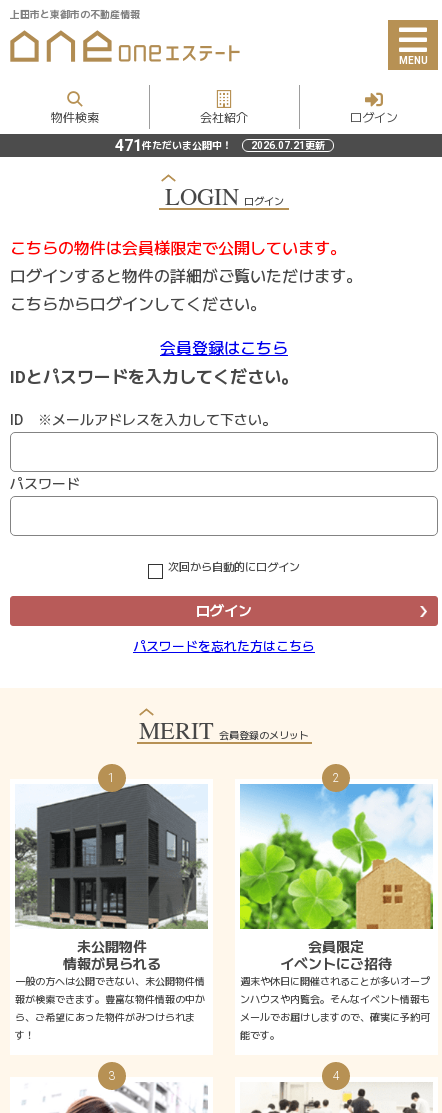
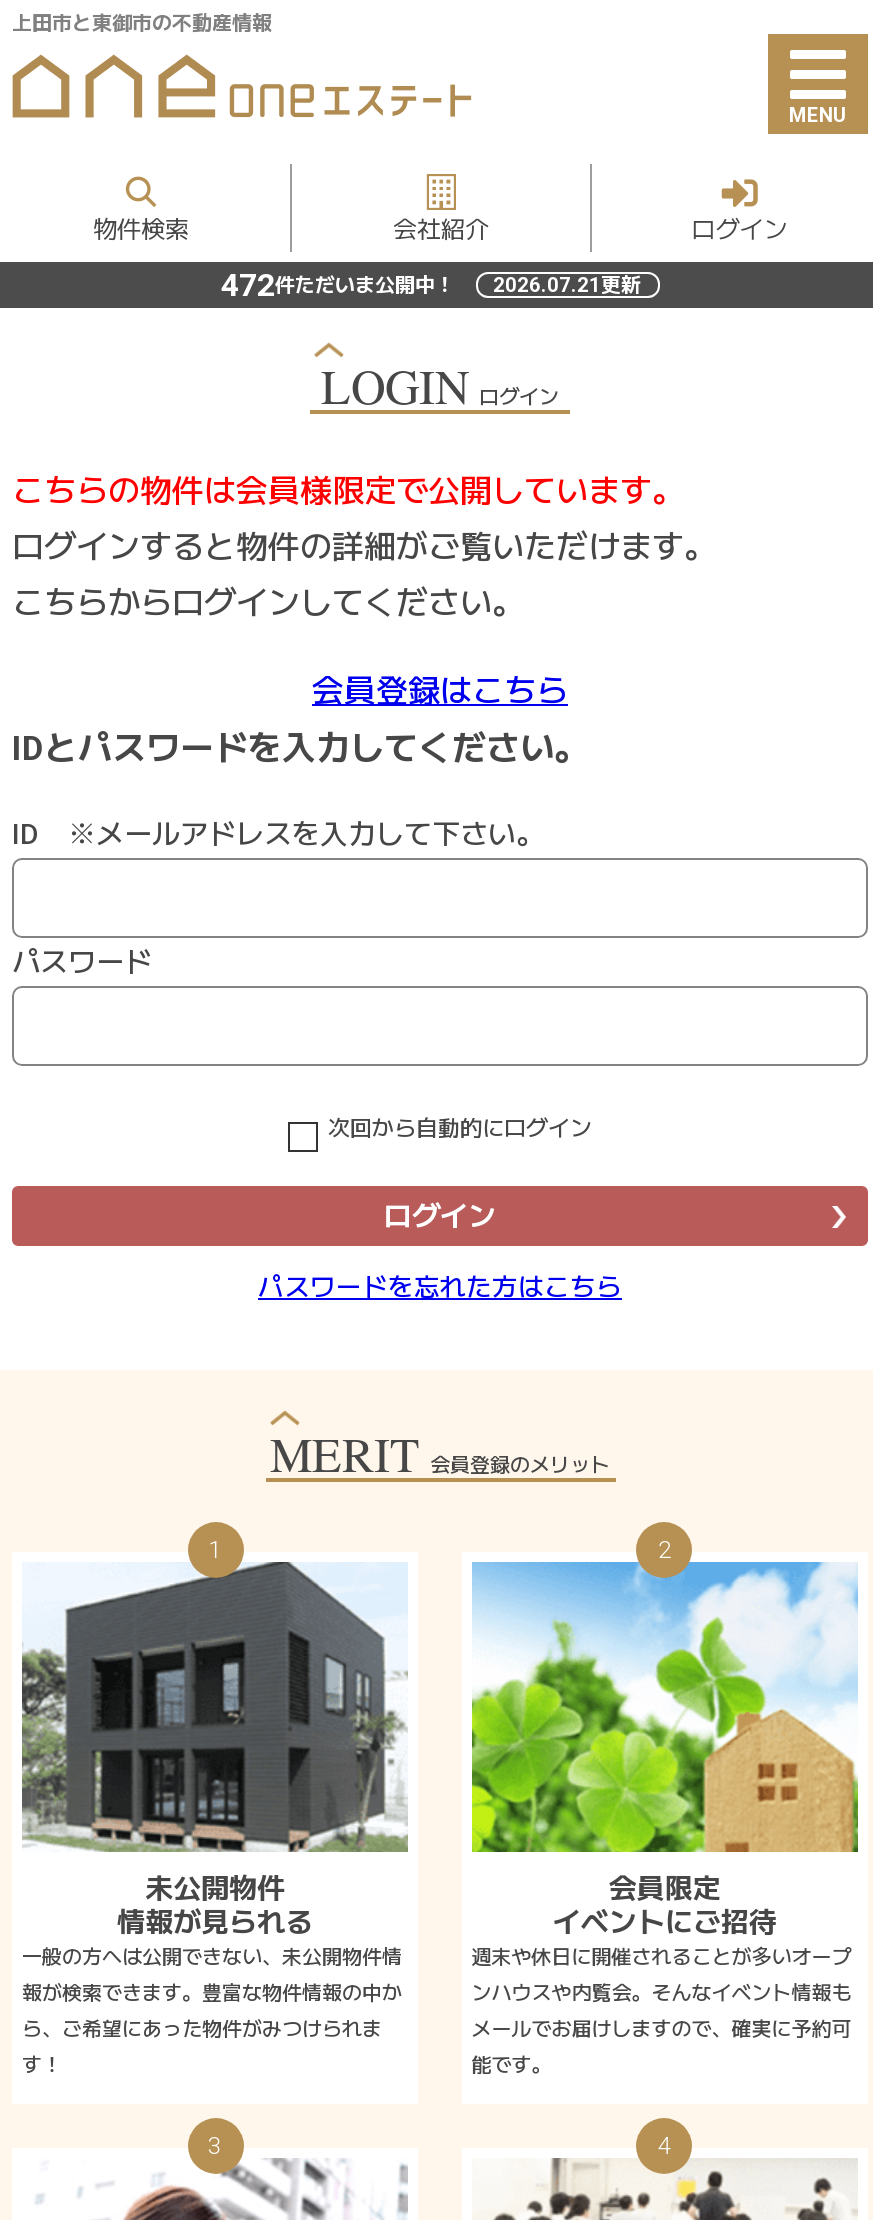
[114,135,231,154] 471件ただいま公開中！ -> [221,265,455,303] 472件ただいま公開中！

